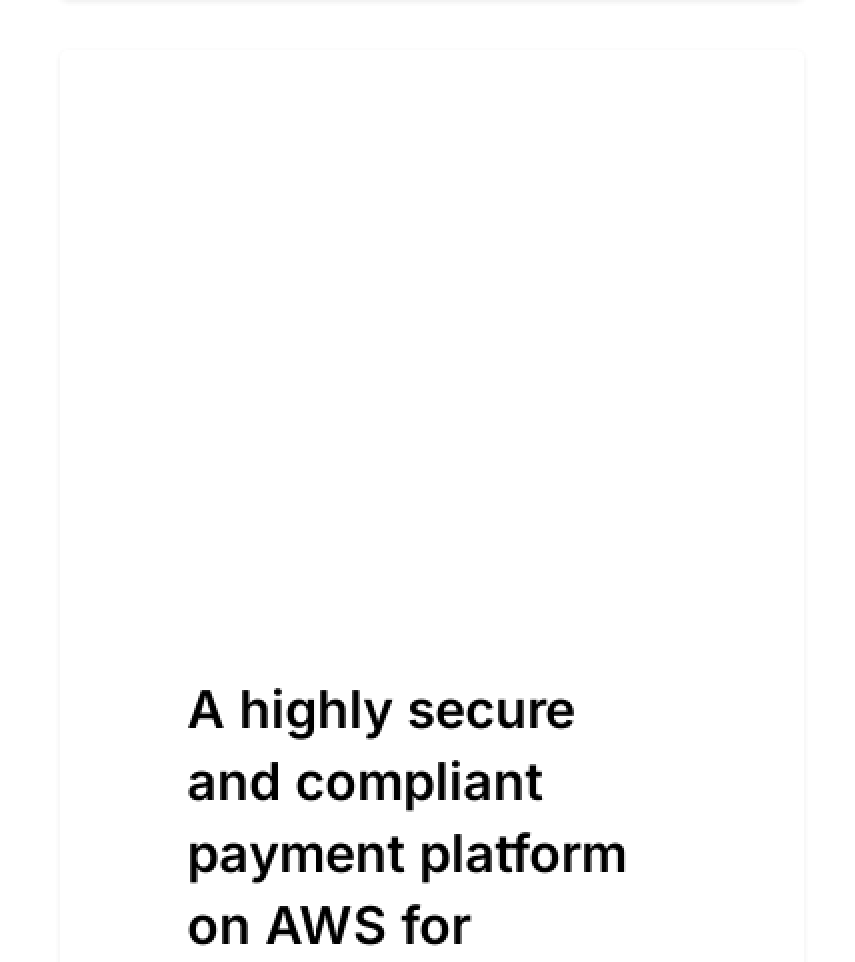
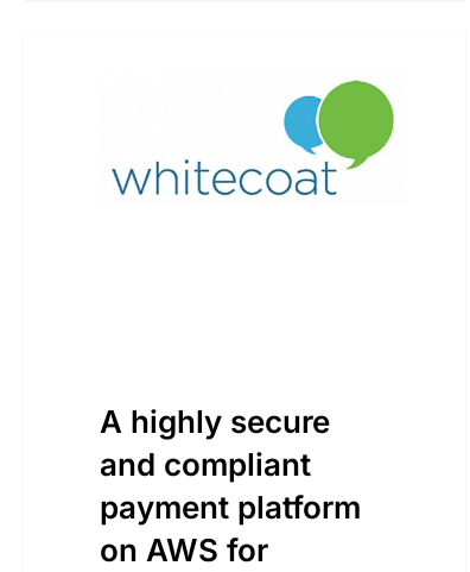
none -> [112,80,395,196] [image]

